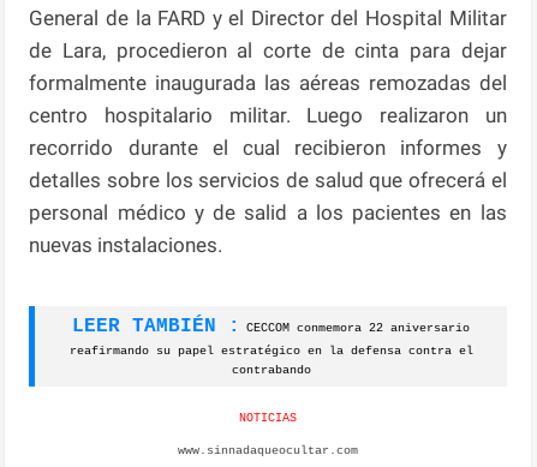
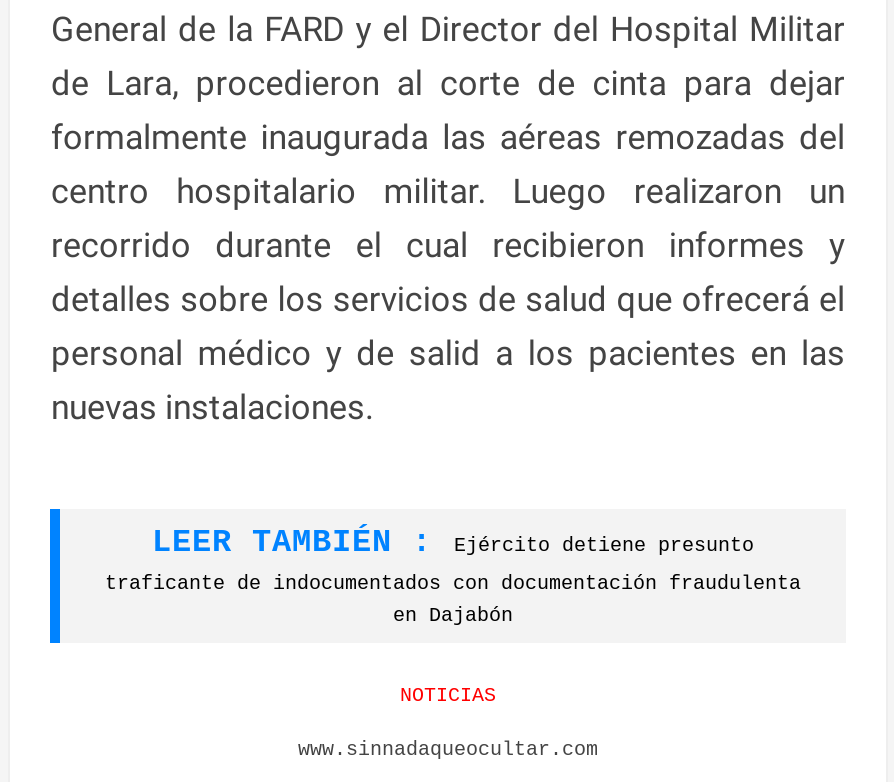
[69,316,473,358] LEER TAMBIÉN : CECCOM conmemora 22 aniversario | reafirmando su papel estratégico en la defensa contra el -> [105,525,801,595] LEER TAMBIÉN : Ejército detiene presunto | traficante de indocumentados con documentación fraudulenta
[231,364,311,377] contrabando -> [393,605,513,627] en Dajabón

